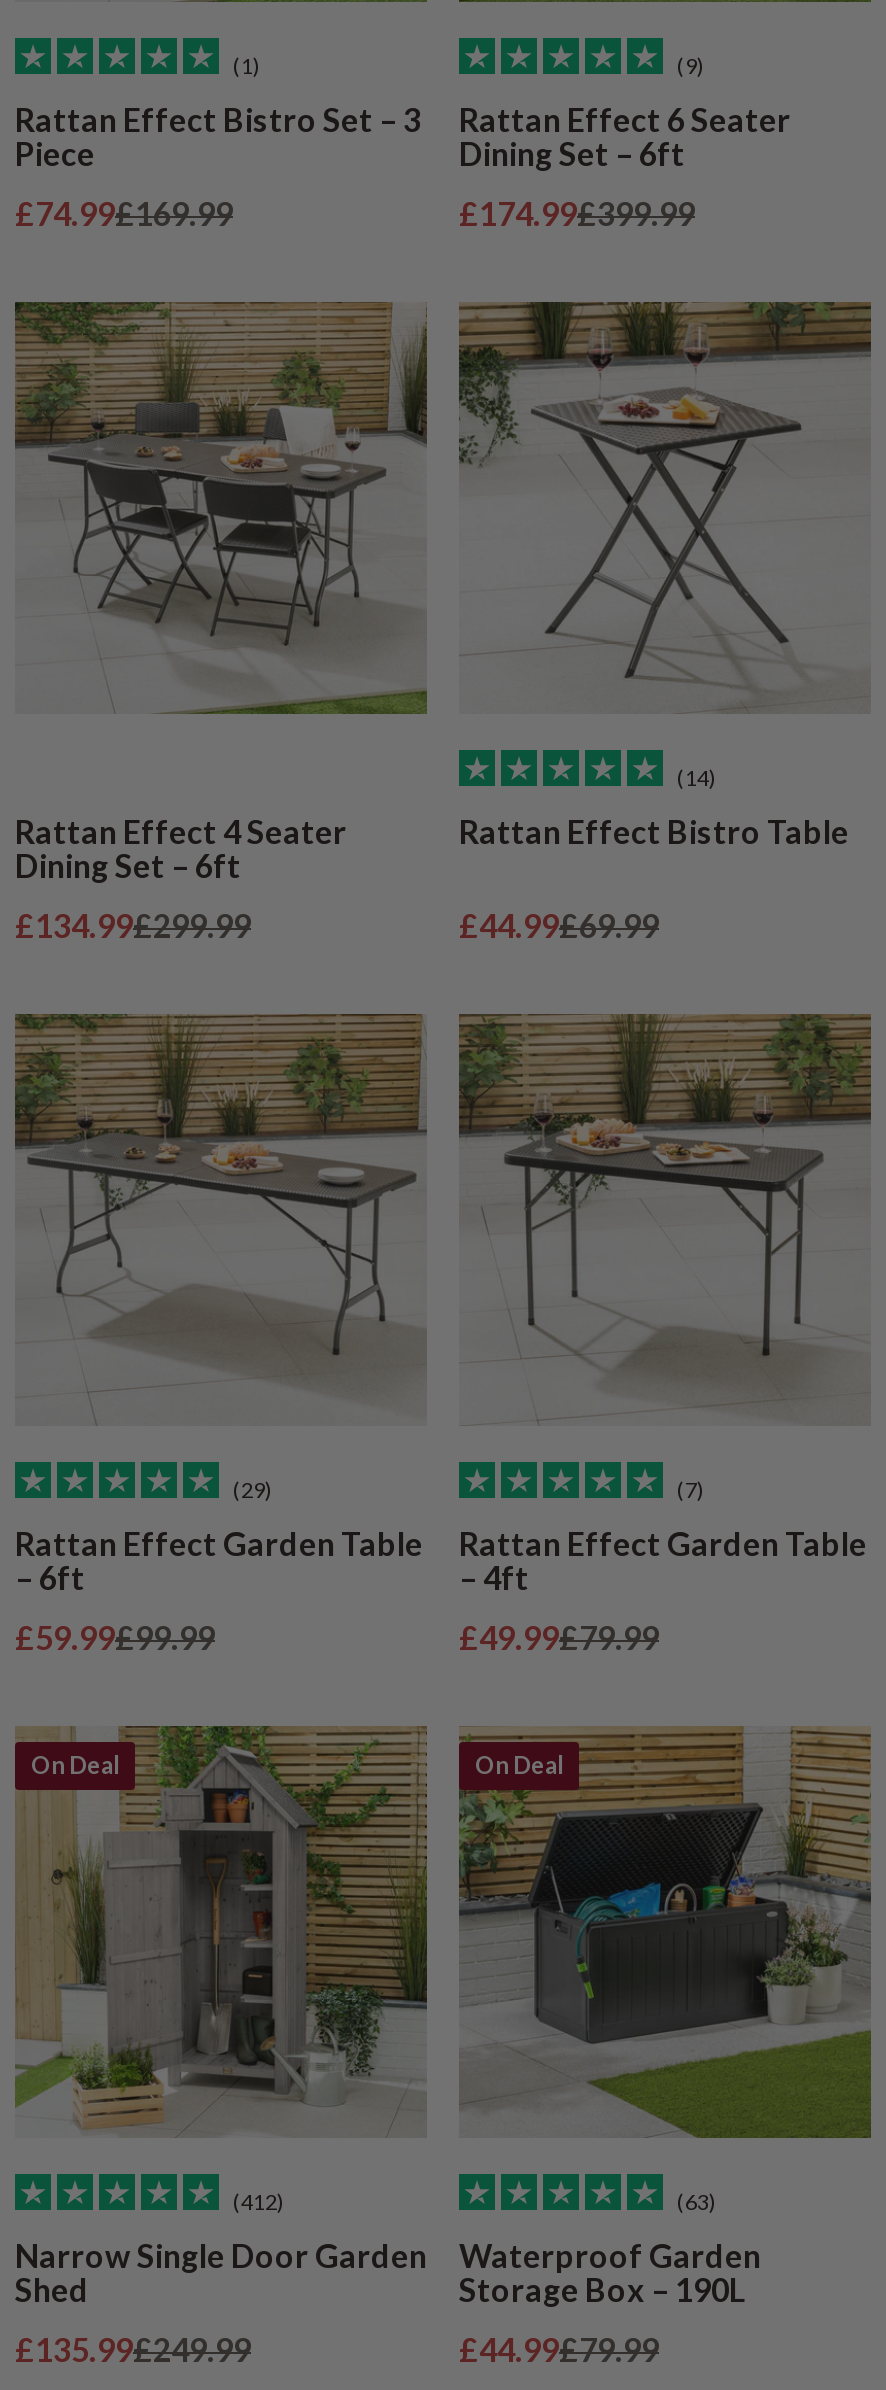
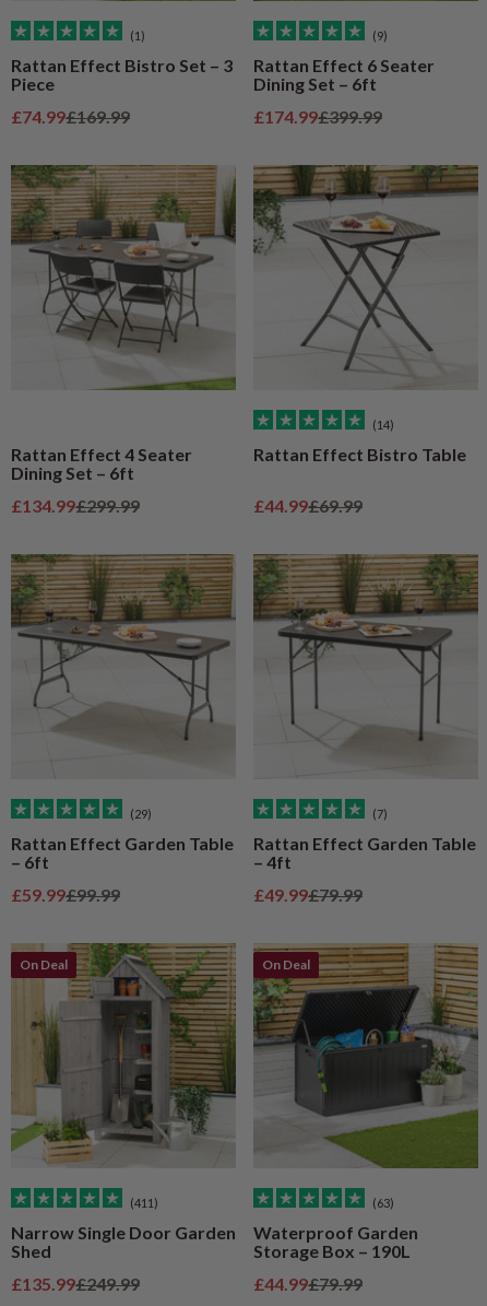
[233,2188,285,2214] (412) -> [130,1196,158,1210] (411)

